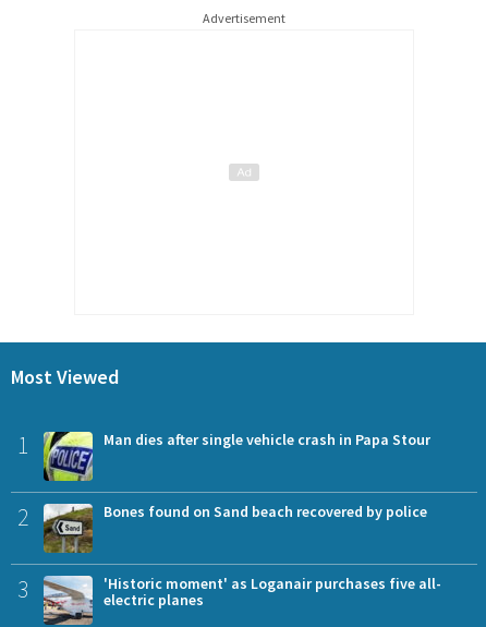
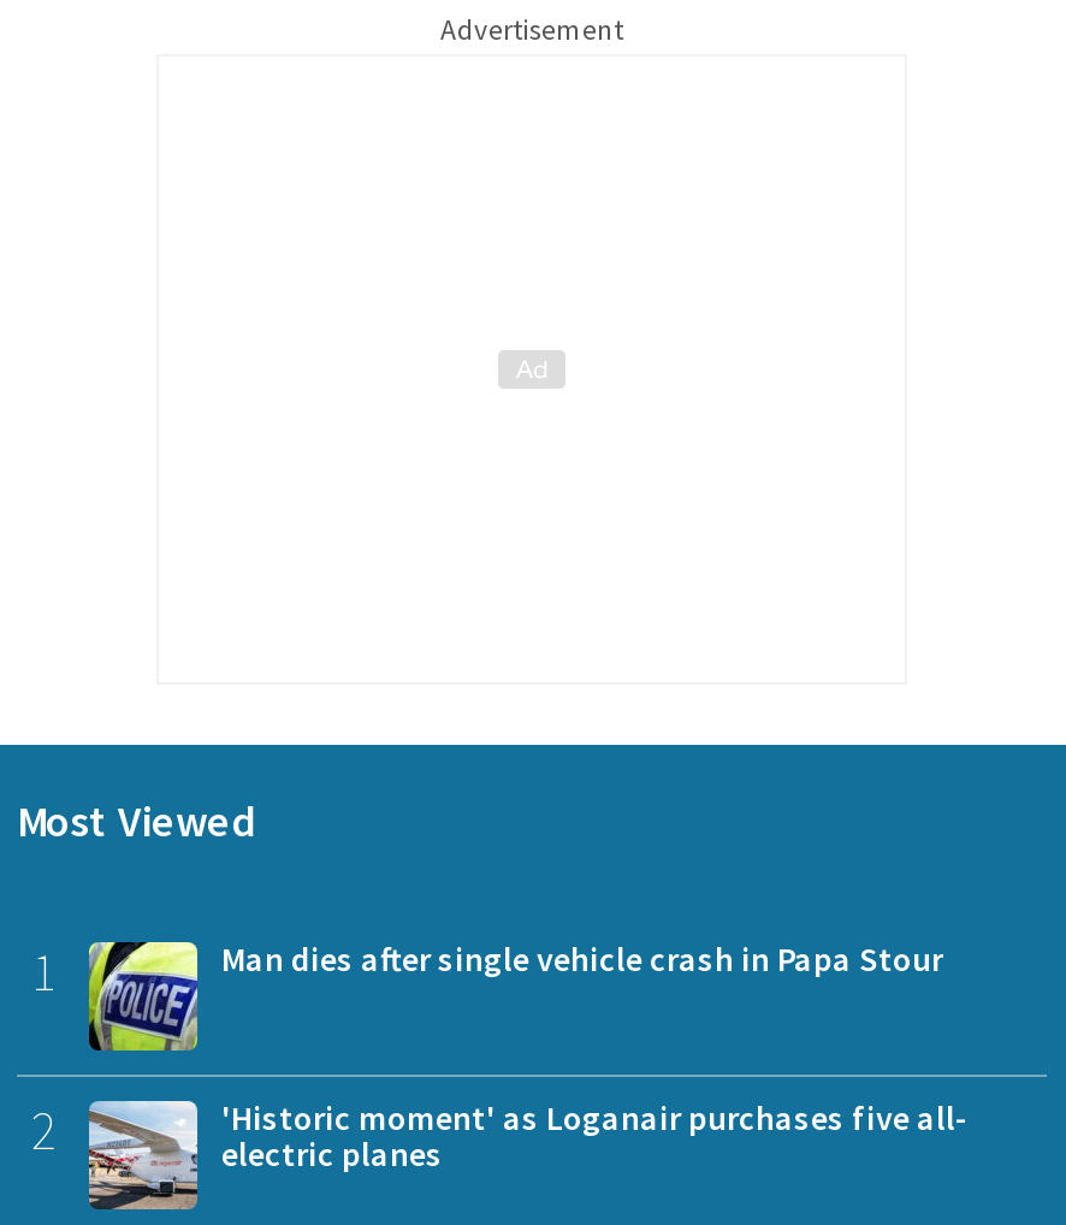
[17,501,427,604] [image] | Bones found on Sand beach recovered by police | 3 -> none

